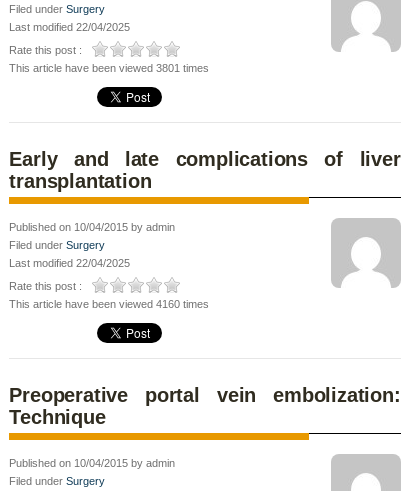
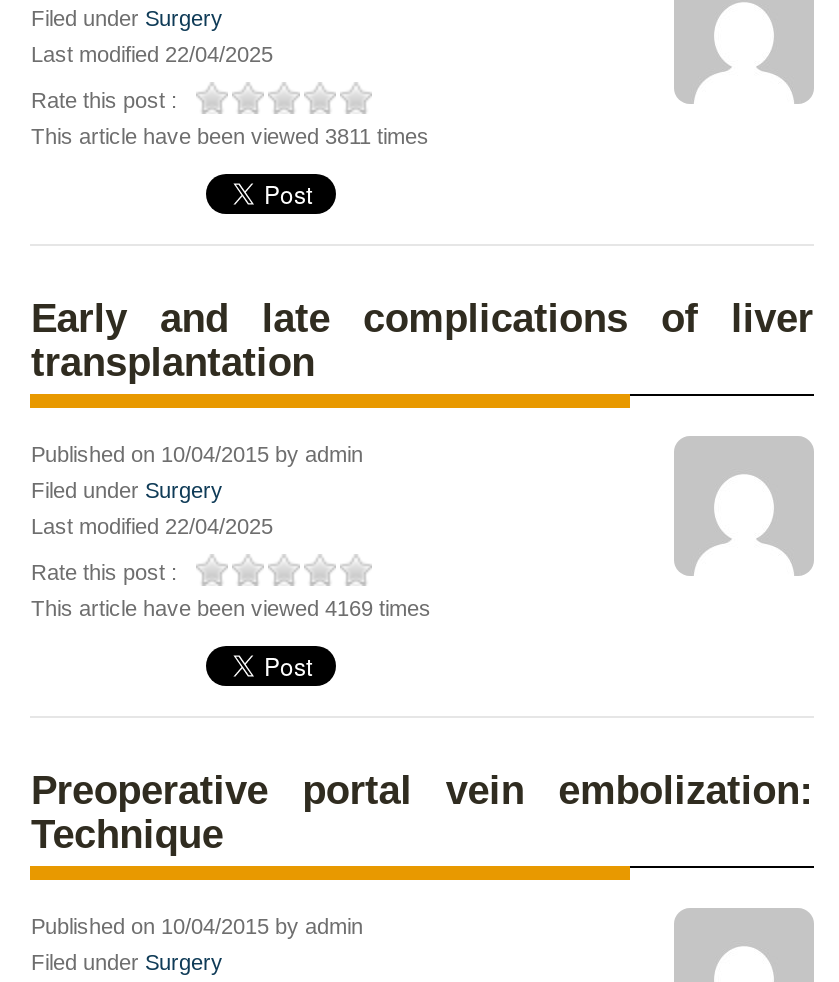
[9,62,209,74] This article have been viewed 3801 times -> [31,124,429,148] This article have been viewed 3811 times
[9,298,209,310] This article have been viewed 4160 times -> [31,596,431,620] This article have been viewed 4169 times

